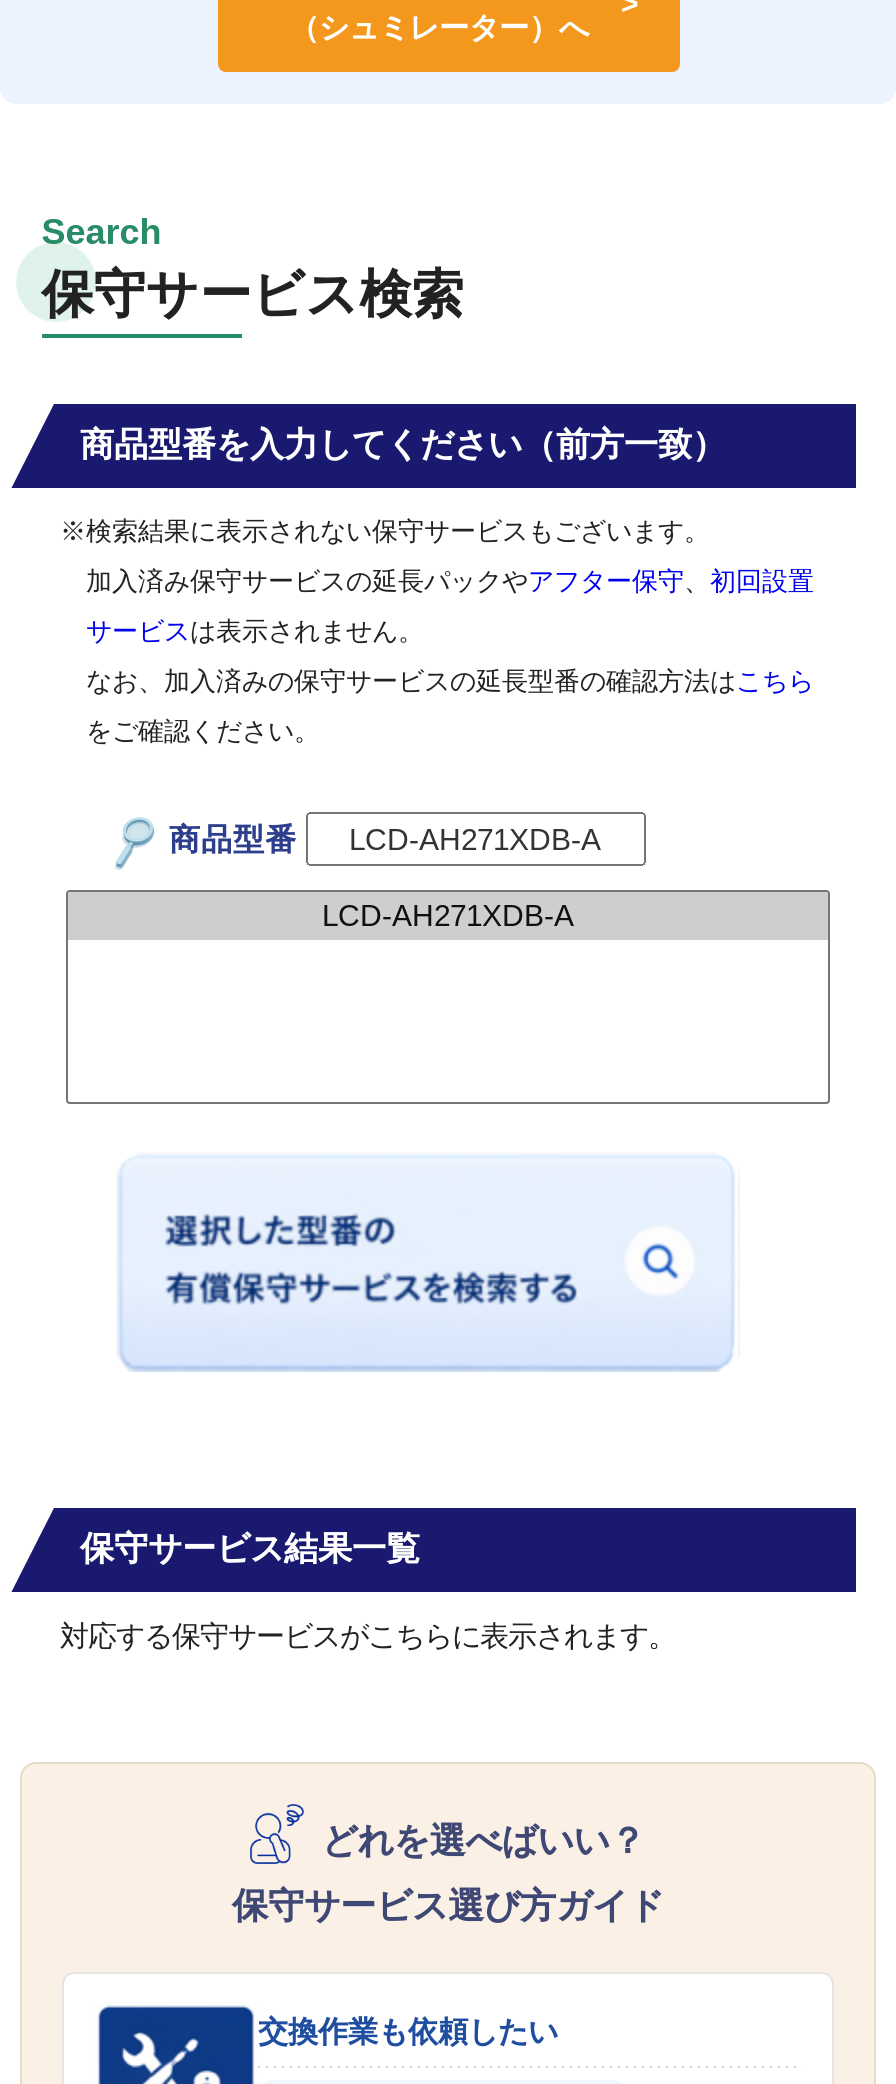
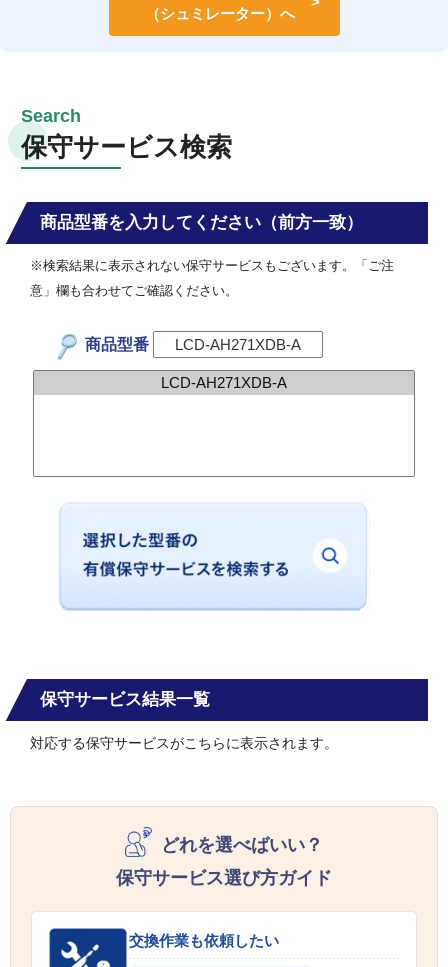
[60,515,814,745] ※検索結果に表示されない保守サービスもございます。 | 加入済み保守サービスの延長パックやアフター保守、初回設置 | サービスは表示されません。 | なお、加入済みの保守サービスの延長型番の確認方法はこちら | をご確認ください。 -> [30,258,394,298] ※検索結果に表示されない保守サービスもございます。「ご注 | 意」欄も合わせてご確認ください。

